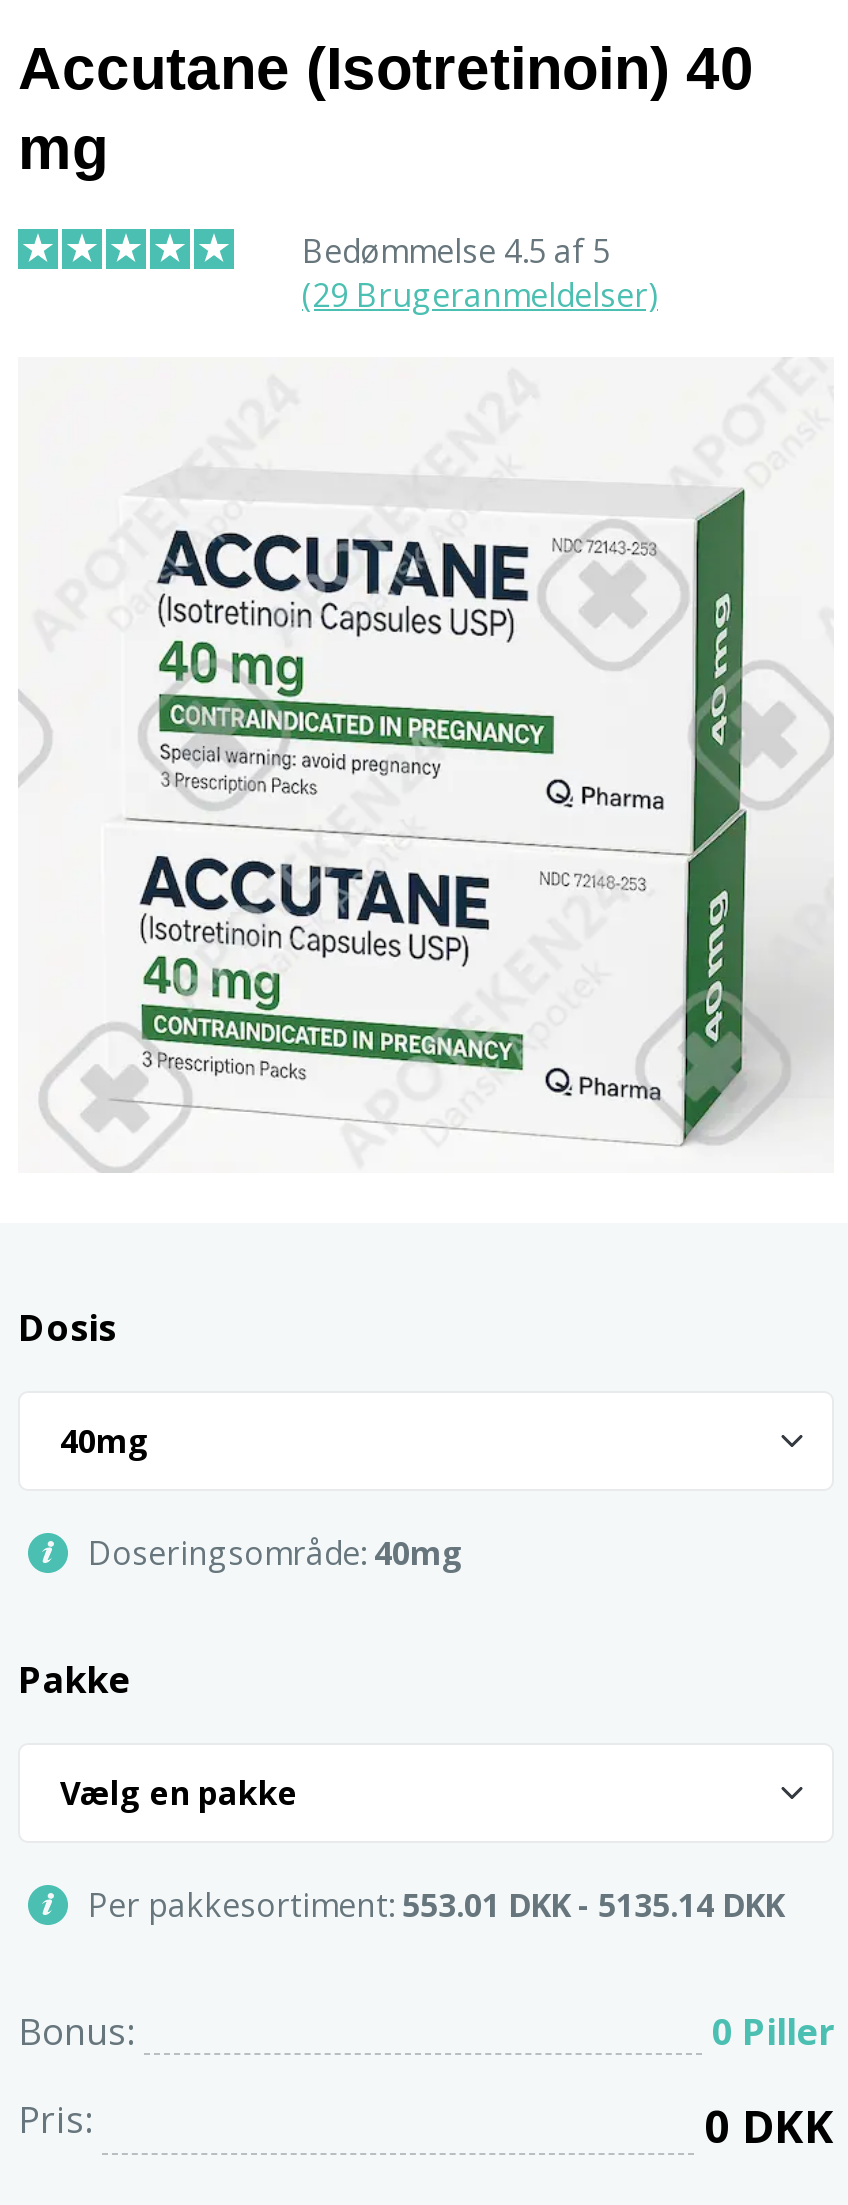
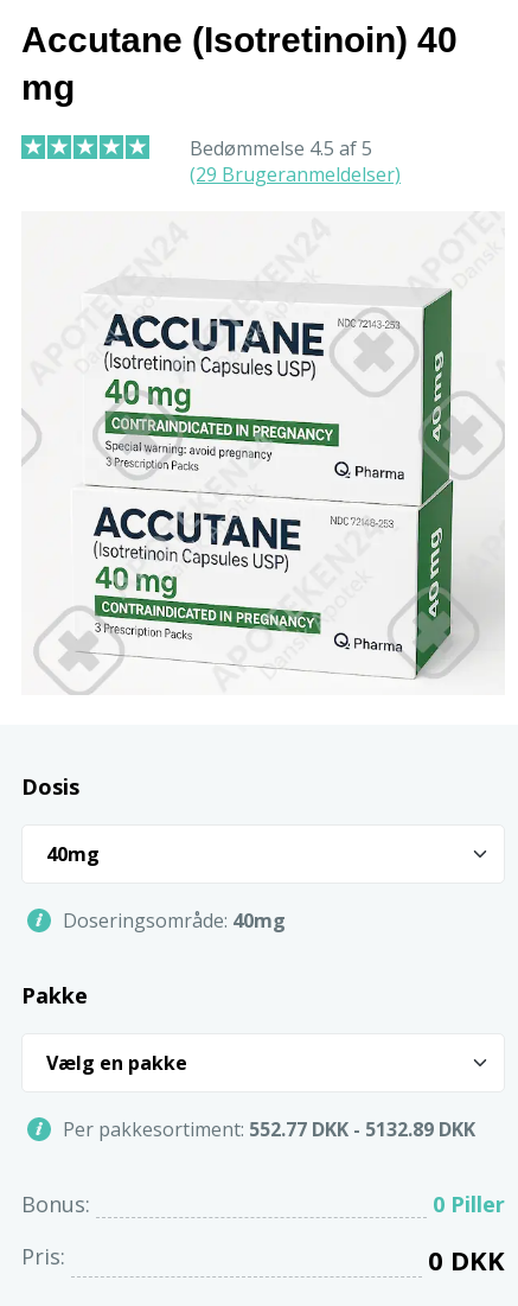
[88,1883,784,1927] Per pakkesortiment: 553.01 DKK - 5135.14 DKK -> [63,1116,475,1142] Per pakkesortiment: 552.77 DKK - 5132.89 DKK

